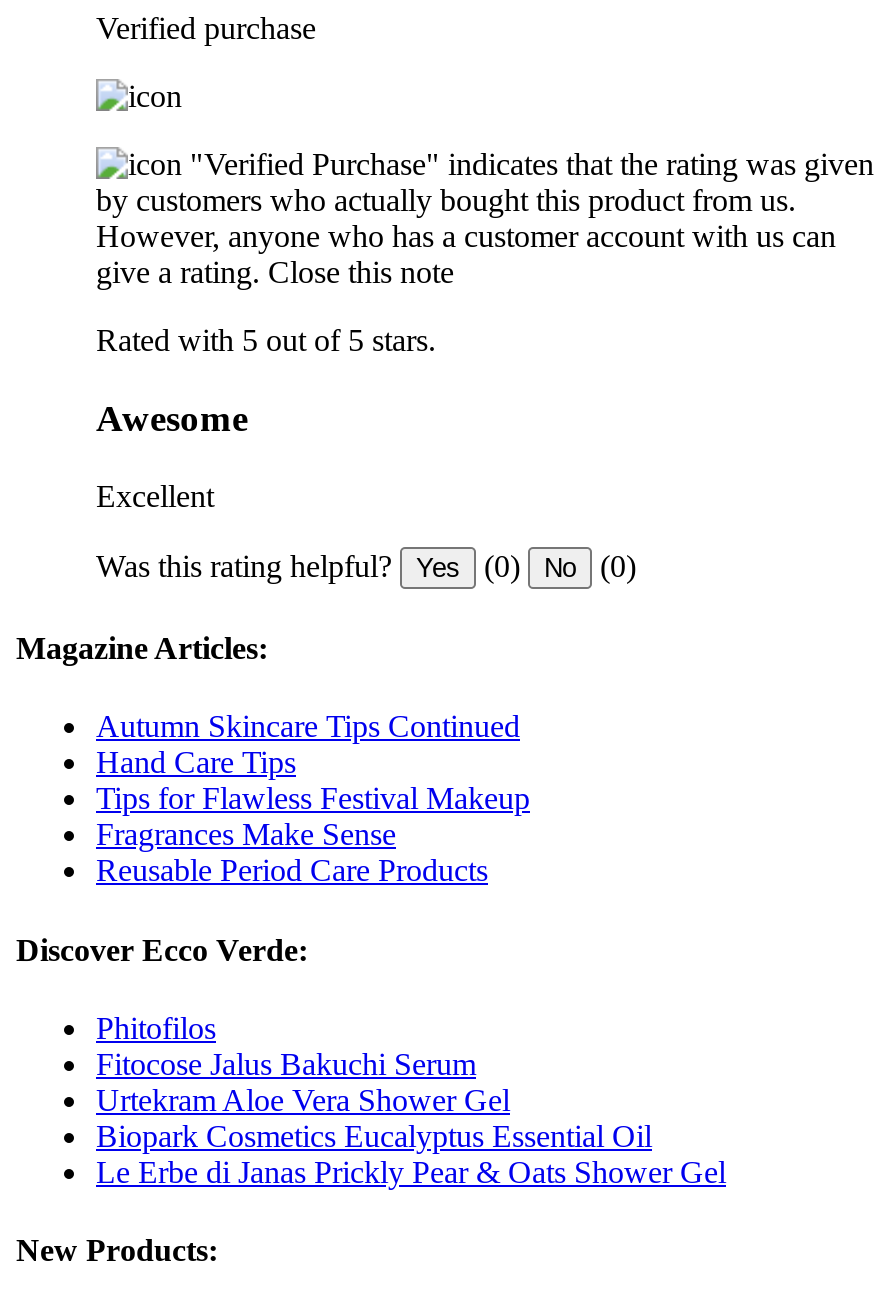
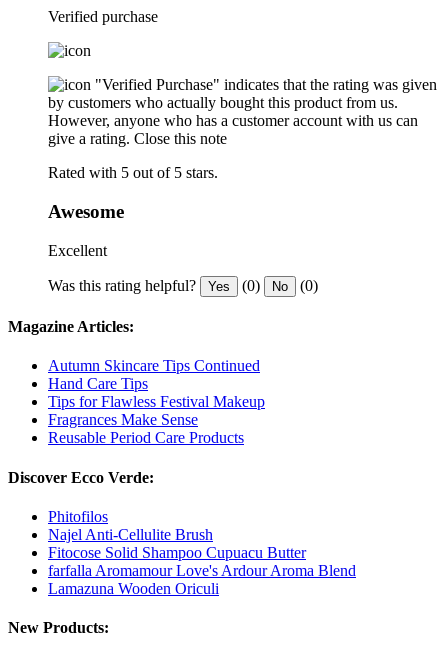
[96,1047,726,1189] Fitocose Jalus Bakuchi Serum | Urtekram Aloe Vera Shower Gel | Biopark Cosmetics Eucalyptus Essential Oil | Le Erbe di Janas Prickly Pear & Oats Shower Gel -> [48,526,356,597] Najel Anti-Cellulite Brush | Fitocose Solid Shampoo Cupuacu Butter | farfalla Aromamour Love's Ardour Aroma Blend | Lamazuna Wooden Oriculi

